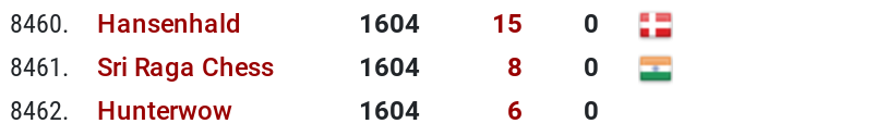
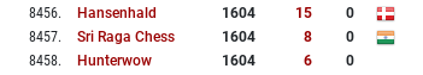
[10,9,241,40] 8460. Hansenhald -> [29,5,157,22] 8456. Hansenhald
[10,53,274,83] 8461. Sri Raga Chess -> [29,29,175,45] 8457. Sri Raga Chess
[10,96,232,127] 8462. Hunterwow -> [29,53,152,69] 8458. Hunterwow

